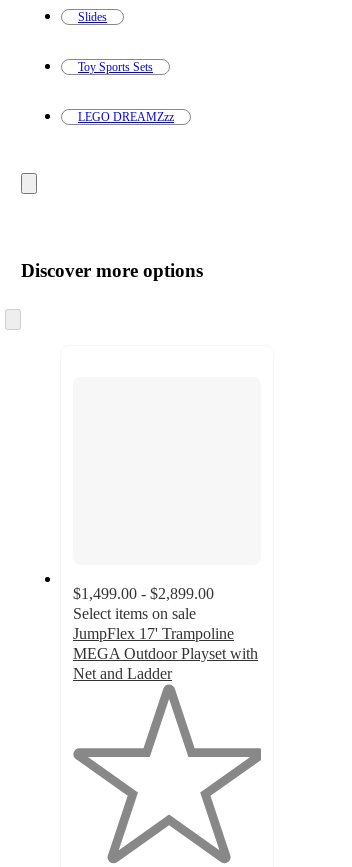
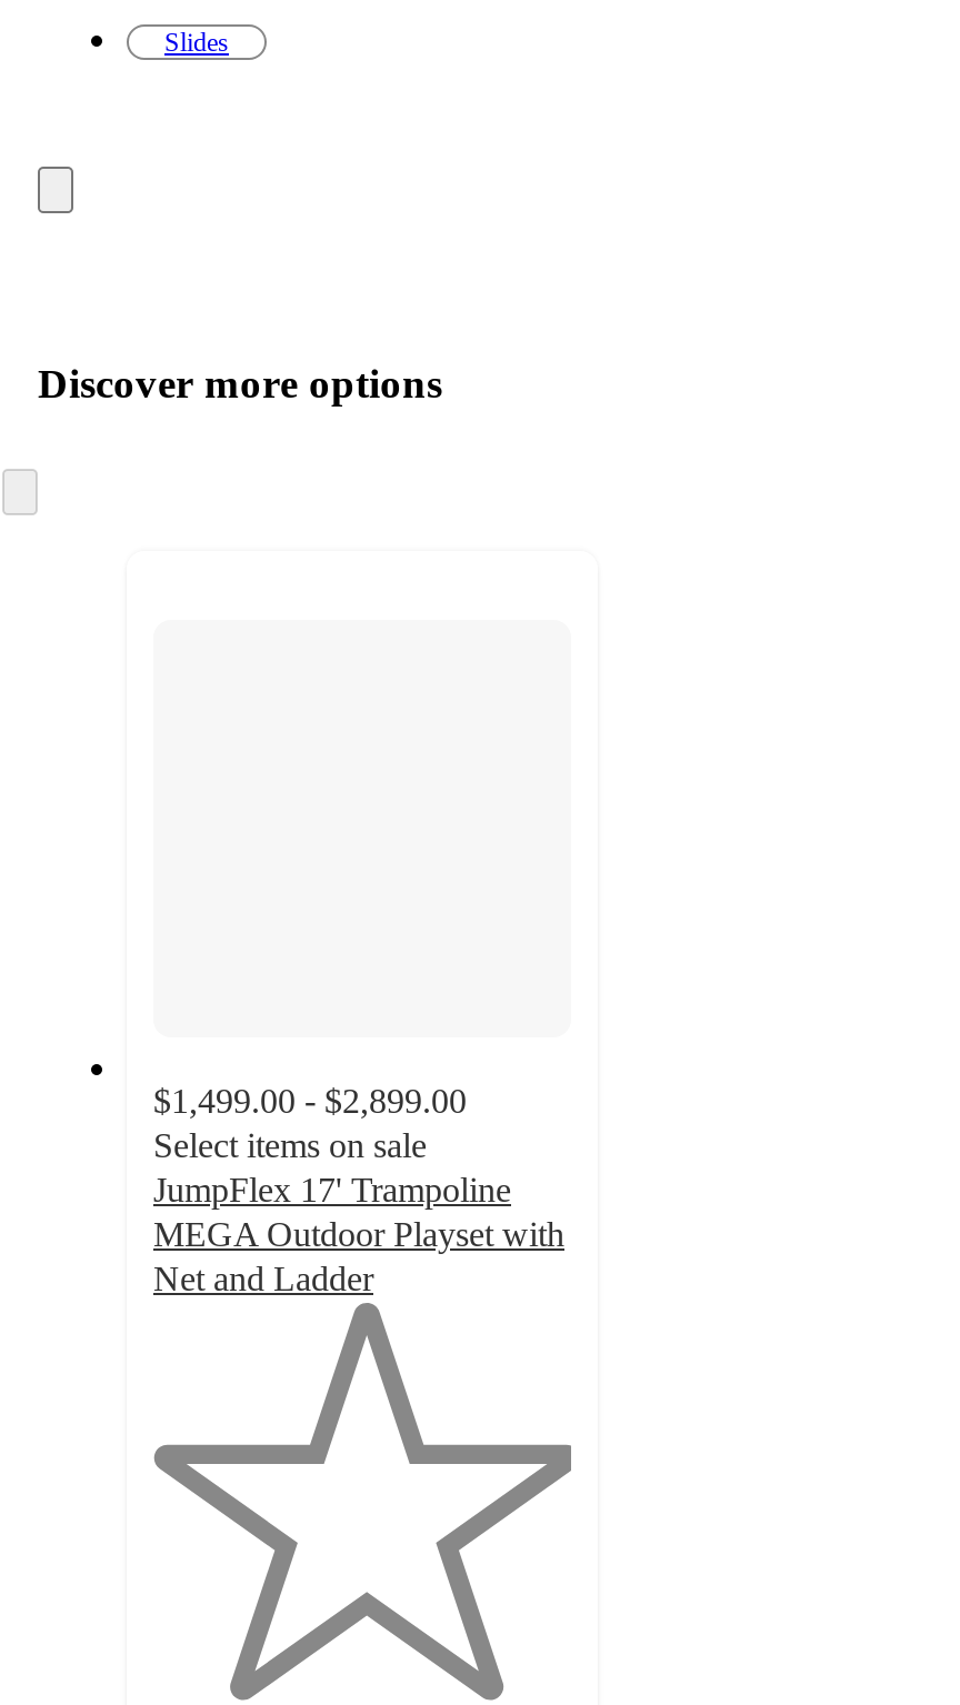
[78,60,153,74] Toy Sports Sets -> none
[78,110,174,124] LEGO DREAMZzz -> none

